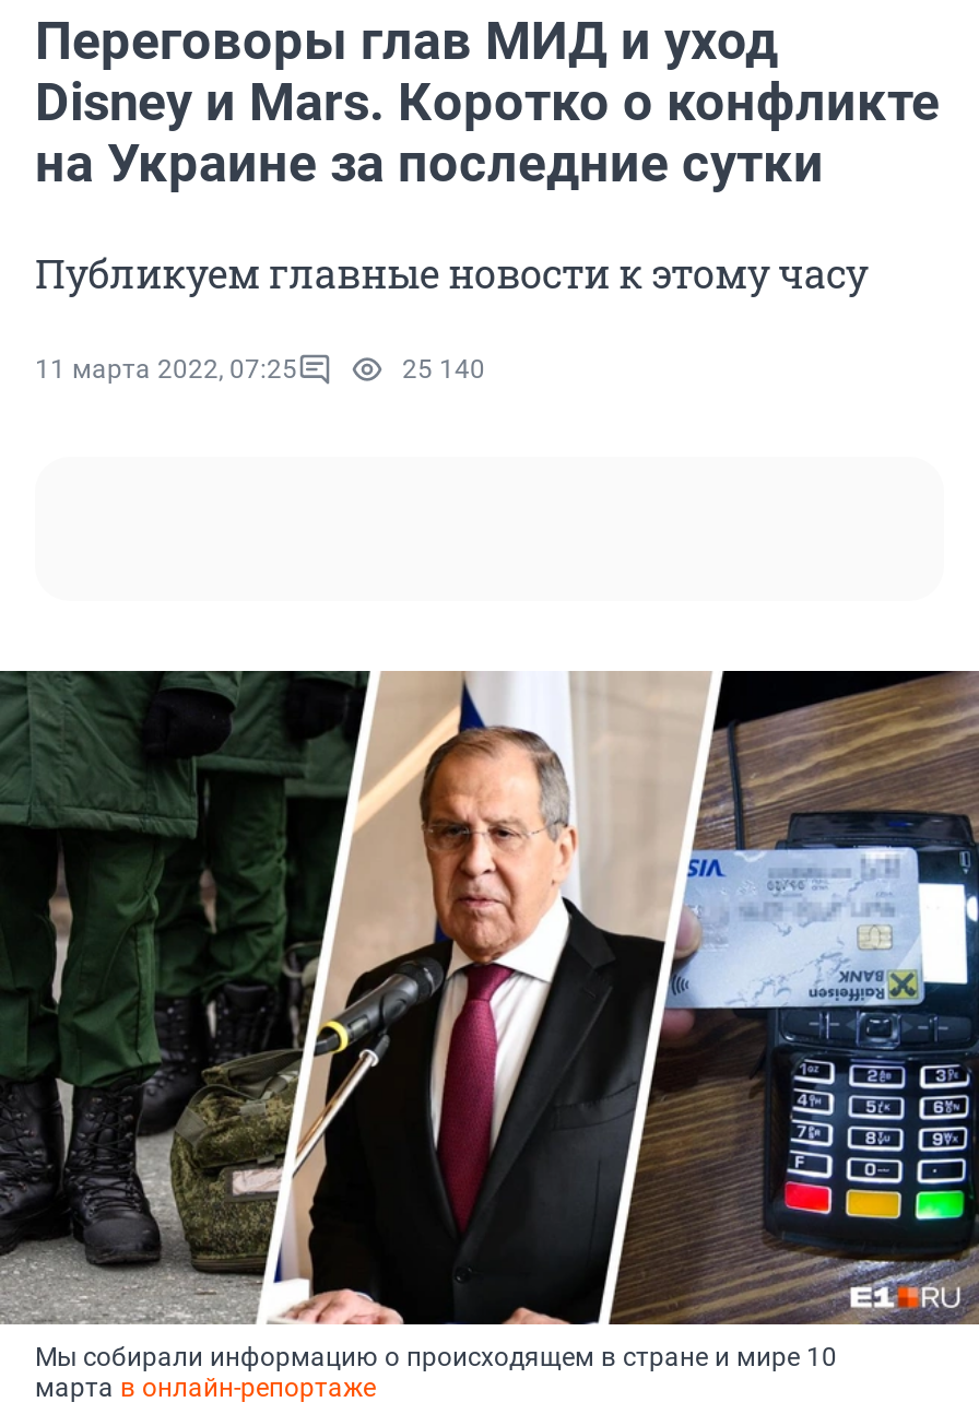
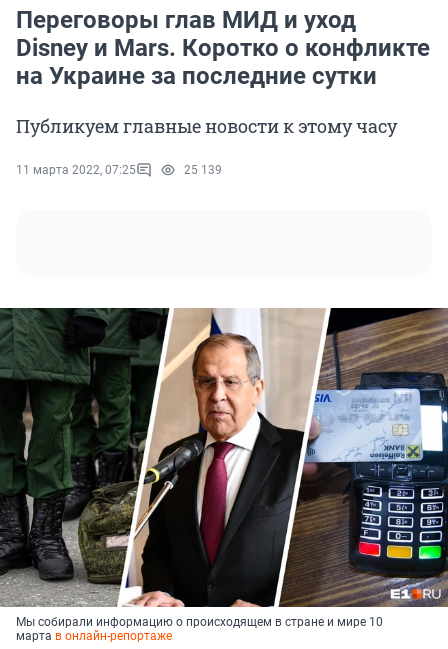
[402,354,485,385] 25 140 -> [184,163,222,177] 25 139

